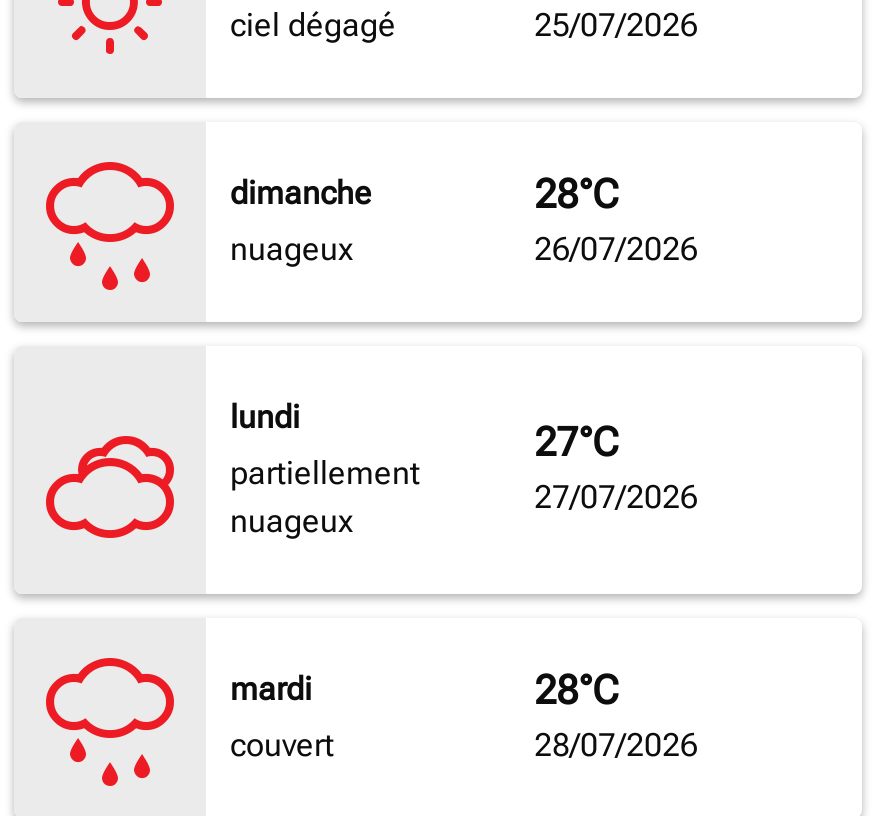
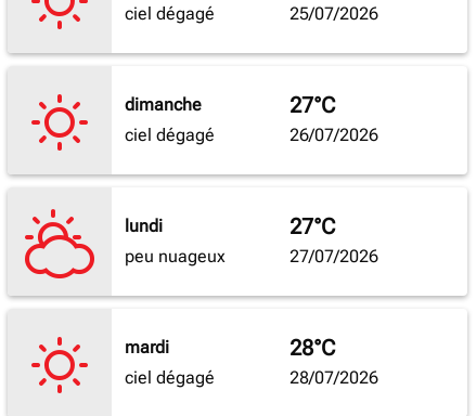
[44,160,354,292] [image] | nuageux -> [25,88,215,157] [image] | ciel dégagé
[534,171,618,219] 28°C -> [290,92,335,118] 27°C
[50,410,420,541] [image] | partiellement | nuageux -> [24,208,226,267] [image] | peu nuageux
[44,656,334,788] [image] | couvert -> [25,337,215,400] [image] | ciel dégagé

